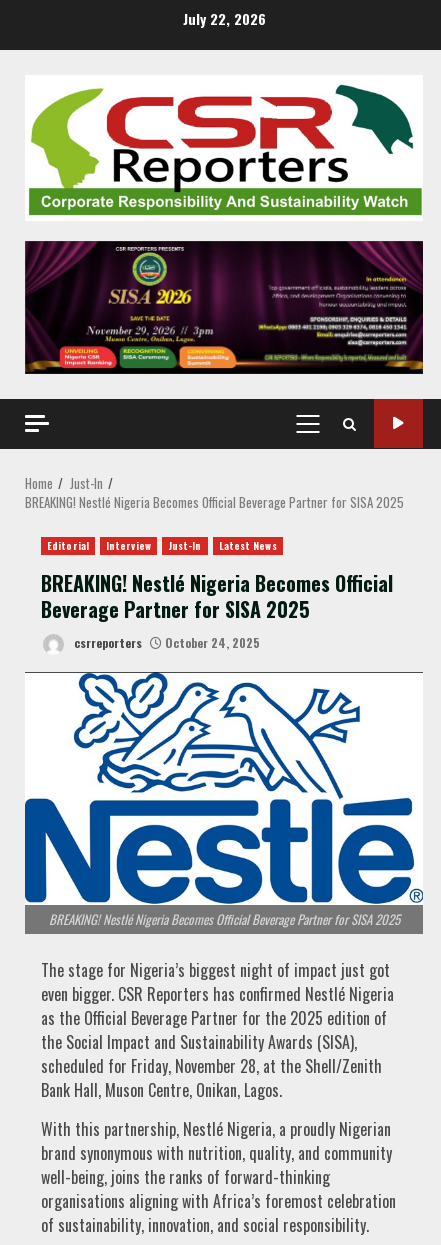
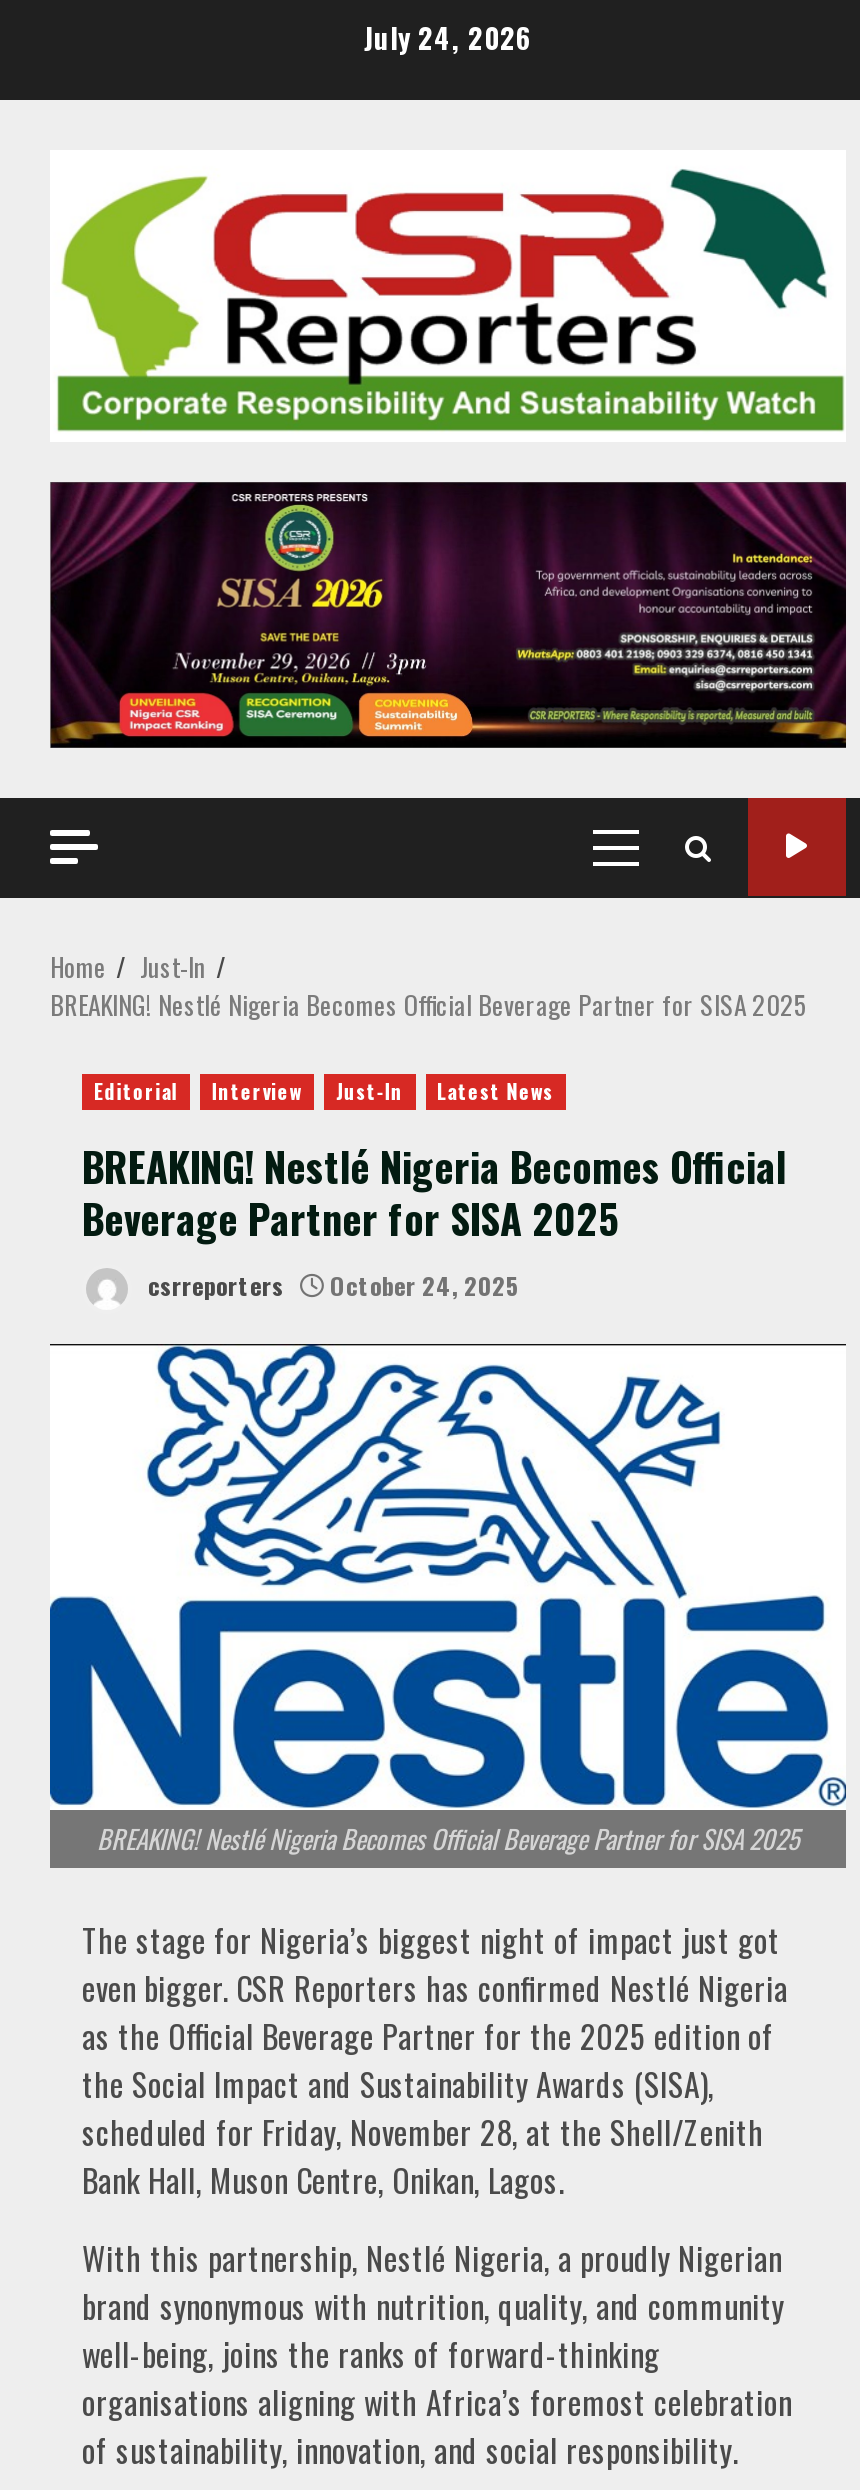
[182,7,265,28] July 22, 2026 -> [364,15,532,57] July 24, 2026

